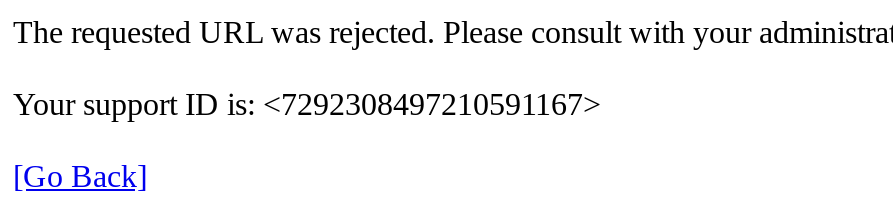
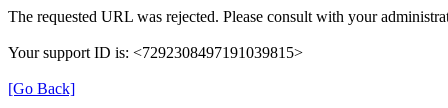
[13,87,601,121] Your support ID is: <7292308497210591167> -> [8,44,303,61] Your support ID is: <7292308497191039815>

